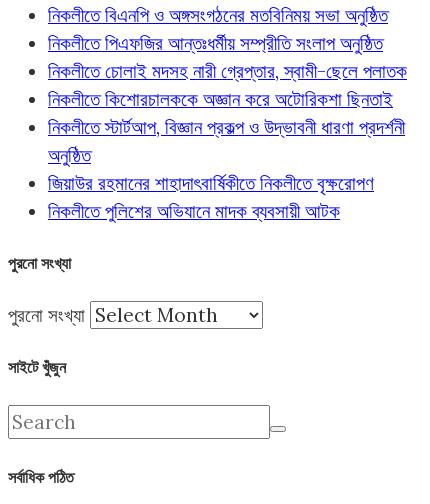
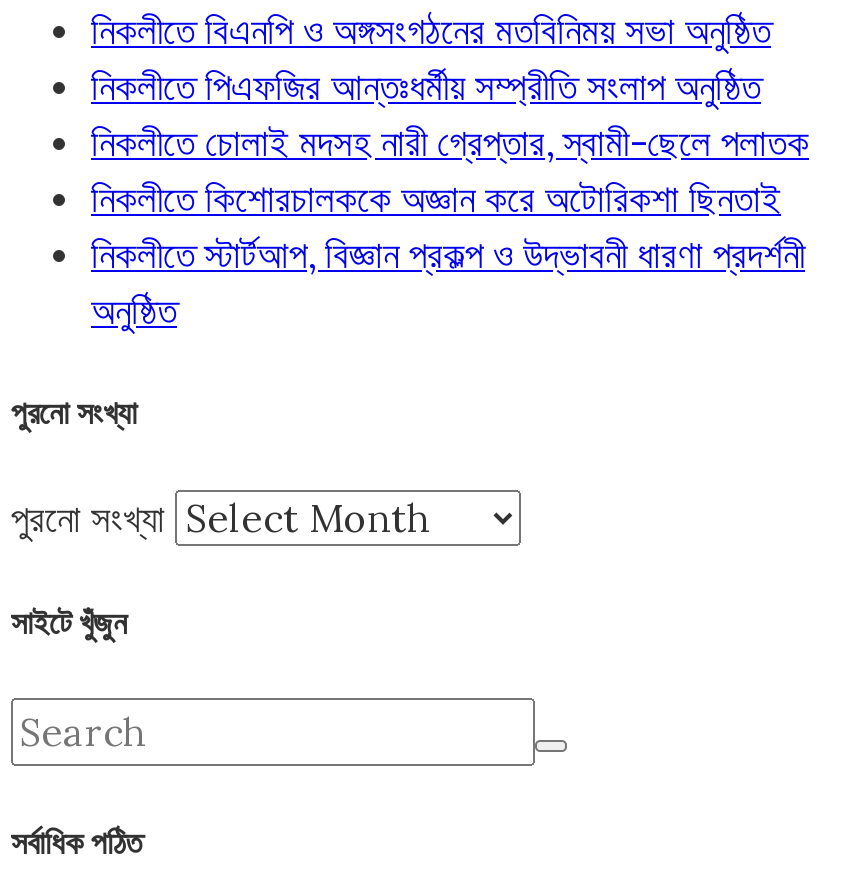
[48,171,374,223] জিয়াউর রহমানের শাহাদাৎবার্ষিকীতে নিকলীতে বৃক্ষরোপণ | নিকলীতে পুলিশের অভিযানে মাদক ব্যবসায়ী আটক -> none

